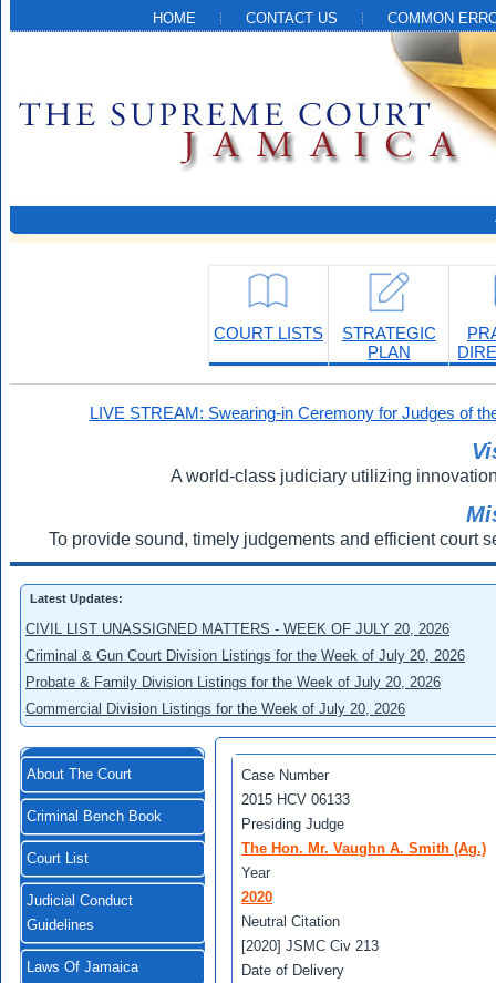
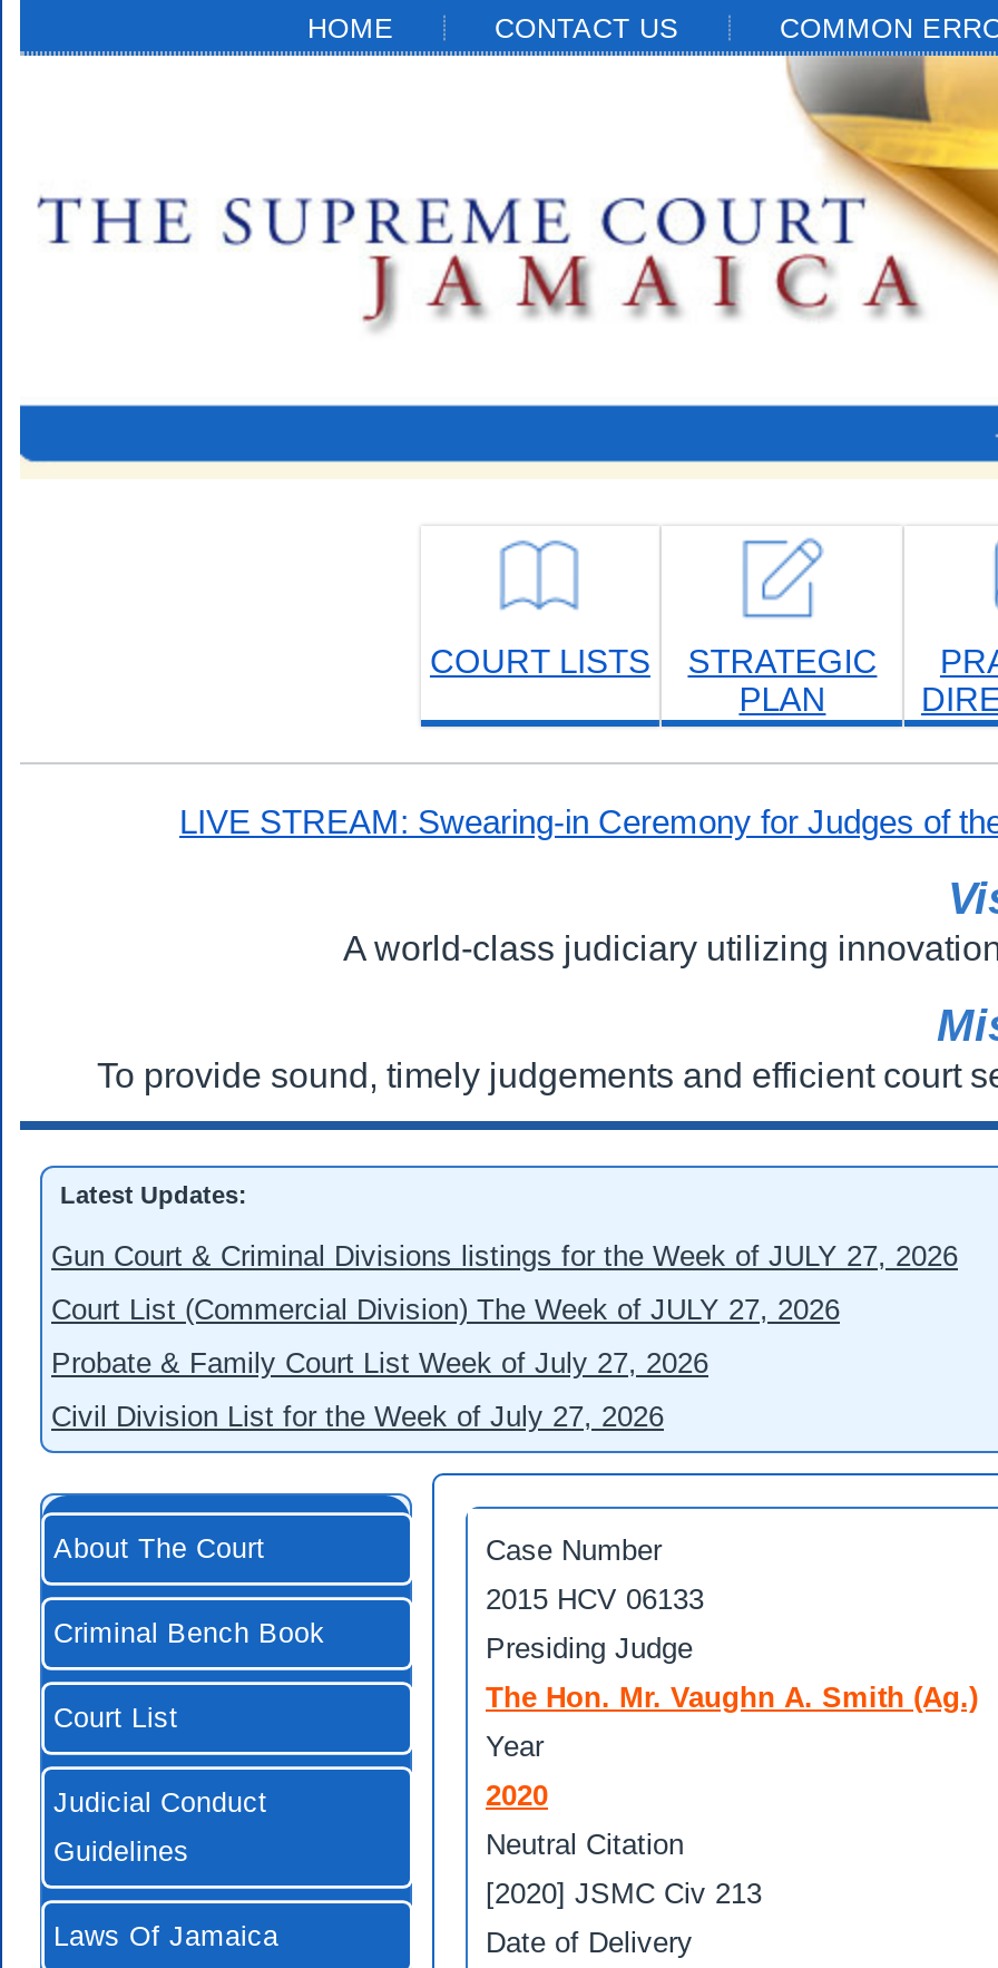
[25,621,449,637] CIVIL LIST UNASSIGNED MATTERS - WEEK OF JULY 20, 2026 -> [51,1239,958,1273] Gun Court & Criminal Divisions listings for the Week of JULY 27, 2026
[25,647,465,664] Criminal & Gun Court Division Listings for the Week of July 20, 2026 -> [51,1293,840,1326] Court List (Commercial Division) The Week of JULY 27, 2026
[25,674,441,690] Probate & Family Division Listings for the Week of July 20, 2026 -> [51,1346,708,1380] Probate & Family Court List Week of July 27, 2026
[25,700,405,717] Commercial Division Listings for the Week of July 20, 2026 -> [51,1400,664,1433] Civil Division List for the Week of July 27, 2026

